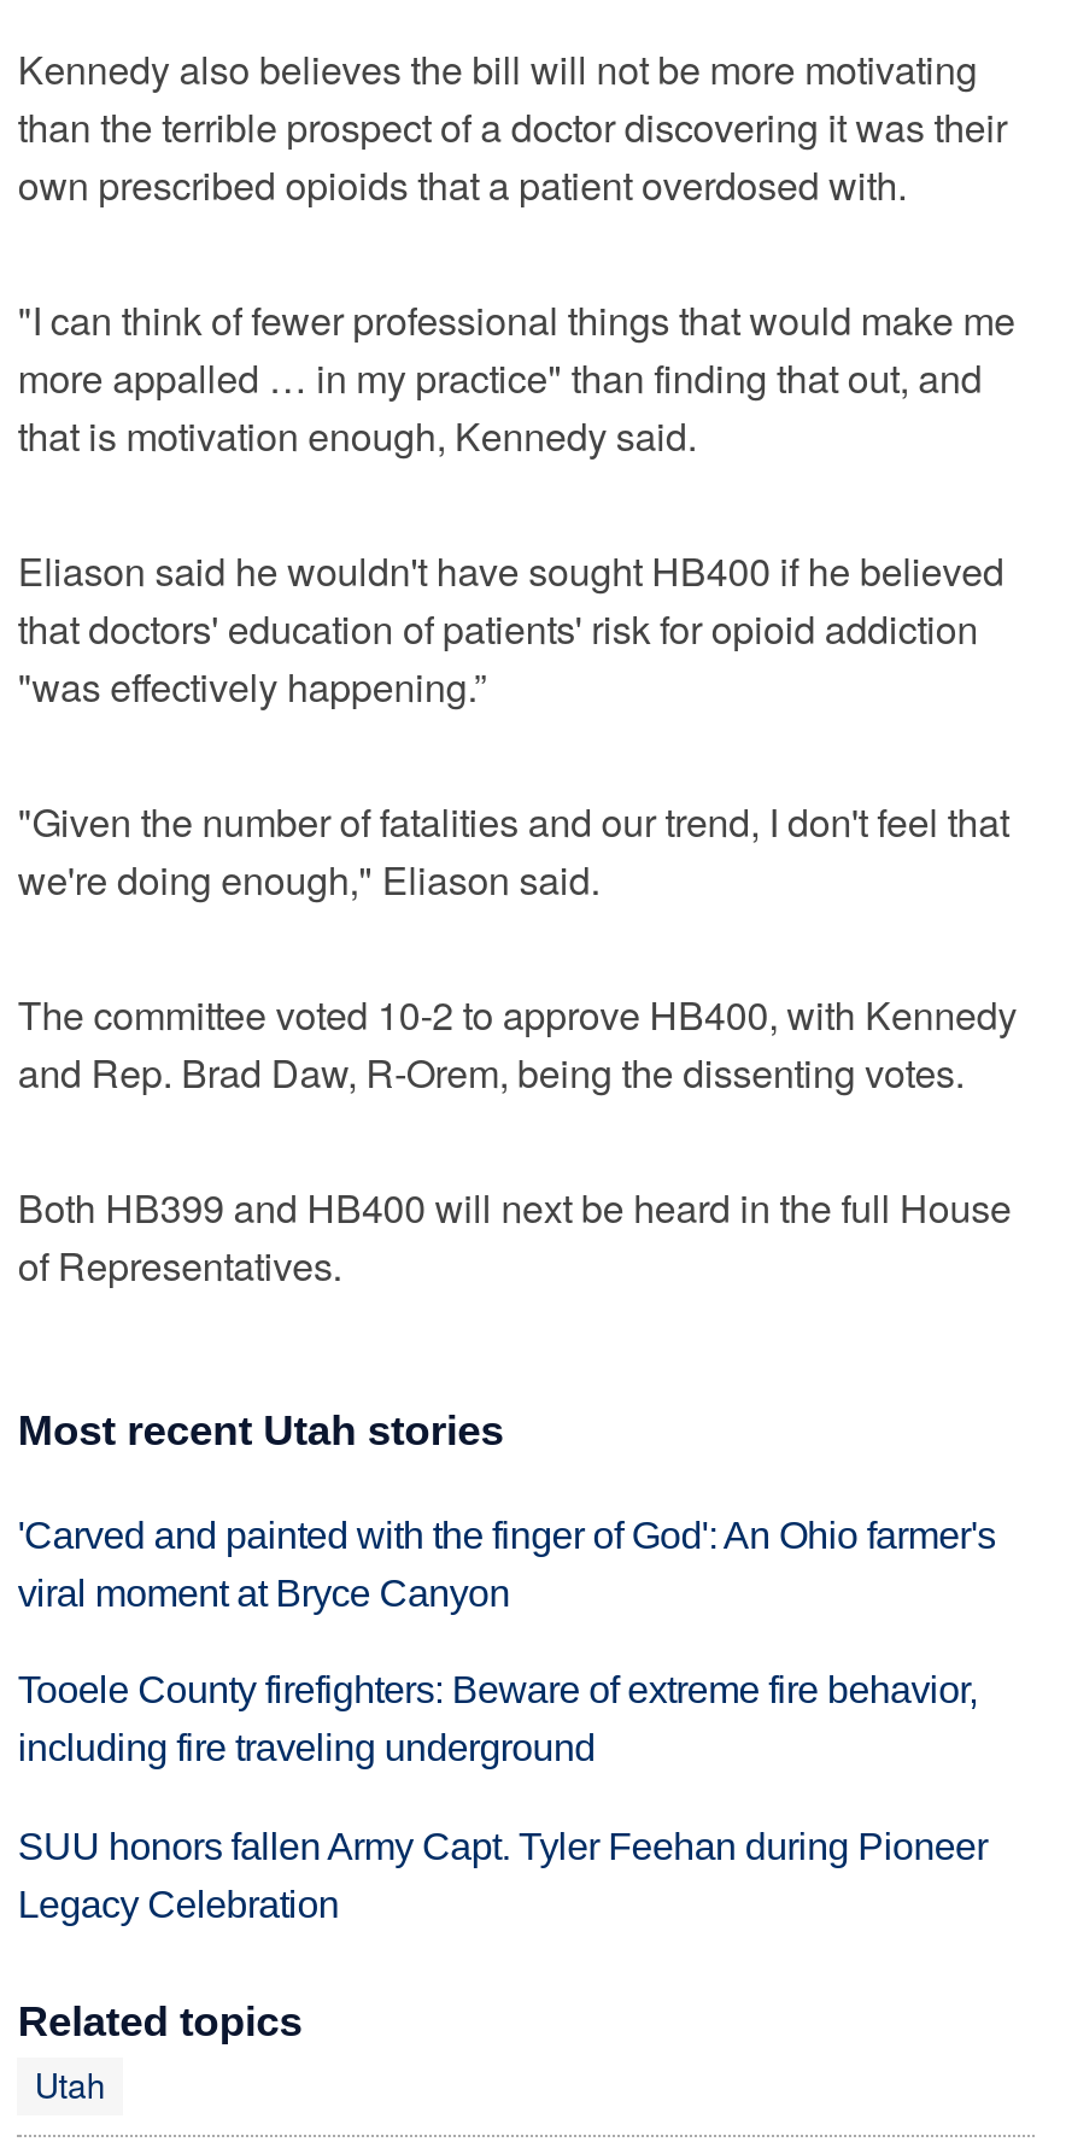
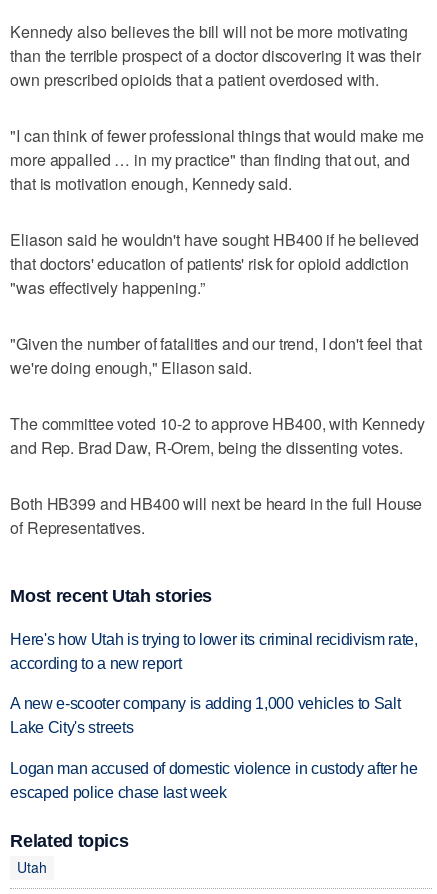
[18,1514,996,1613] 'Carved and painted with the finger of God': An Ohio farmer's | viral moment at Bryce Canyon -> [10,631,418,672] Here's how Utah is trying to lower its criminal recidivism rate, | according to a new report
[18,1670,977,1769] Tooele County firefighters: Beware of extreme fire behavior, | including fire traveling underground -> [10,695,400,736] A new e-scooter company is adding 1,000 vehicles to Salt | Lake City's streets
[18,1827,987,1926] SUU honors fallen Army Capt. Tyler Feehan during Pioneer | Legacy Celebration -> [10,760,418,801] Logan man accused of domestic violence in custody after he | escaped police chase last week

